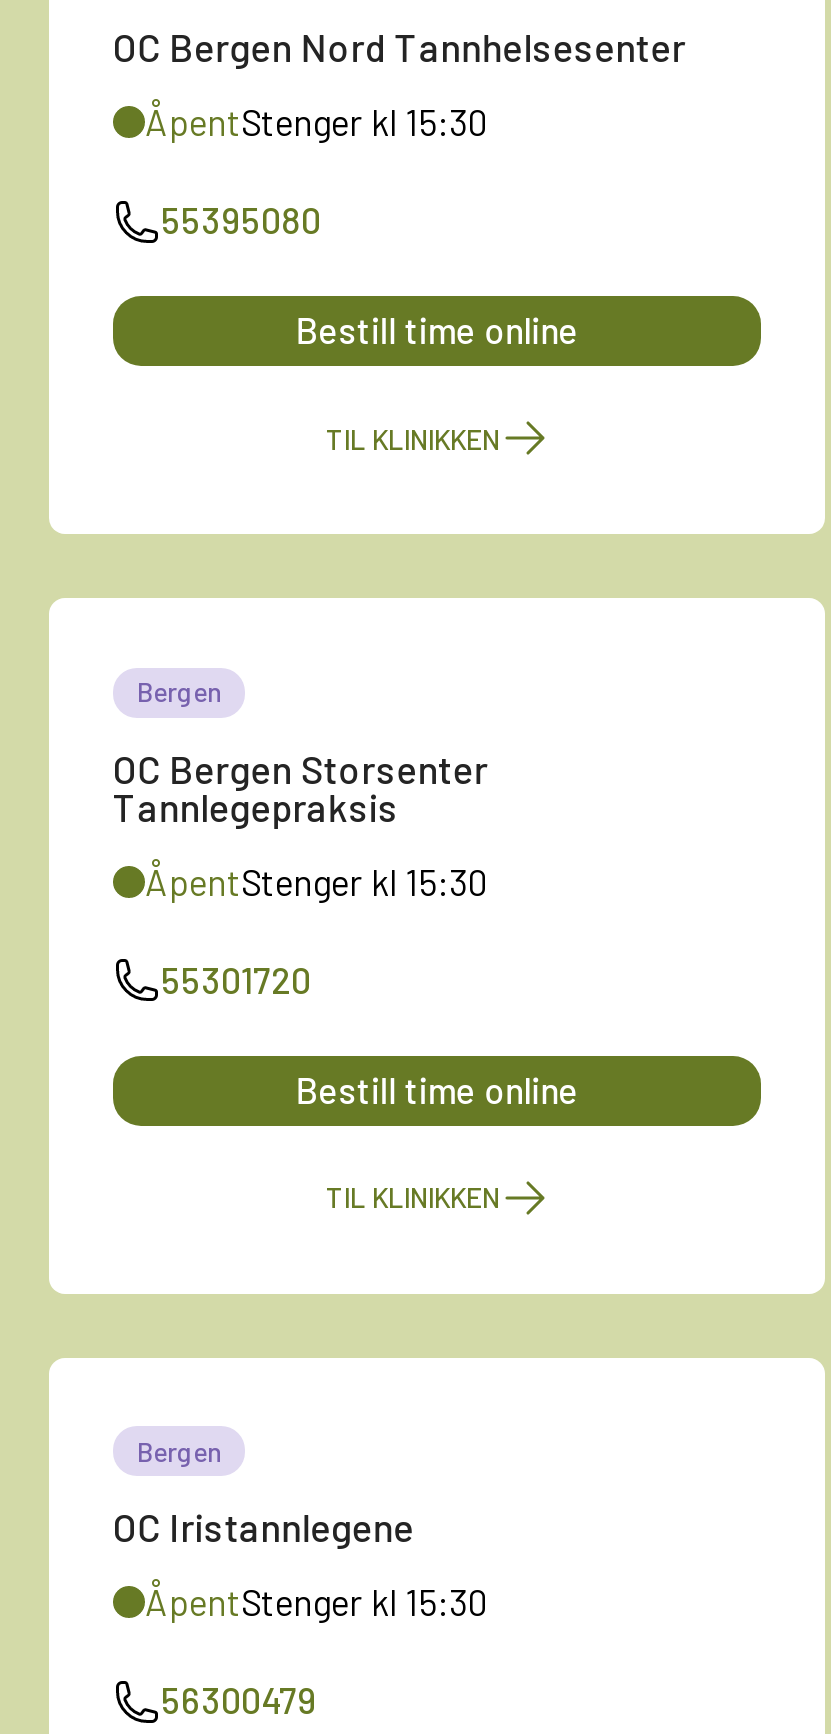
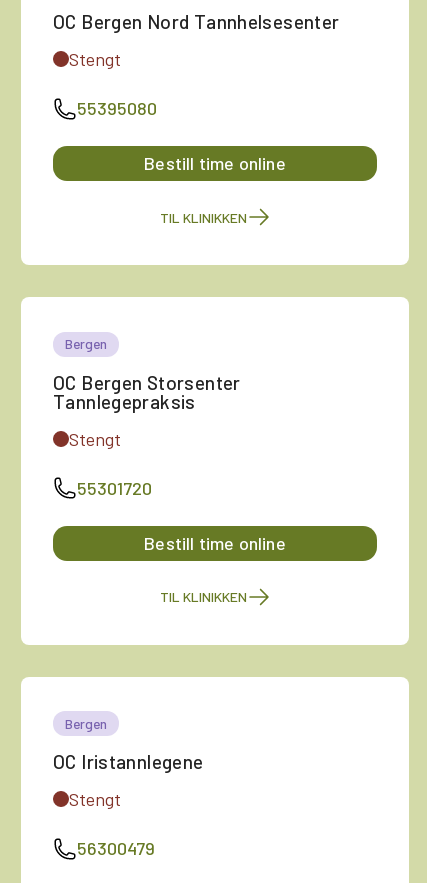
[145,101,487,145] ÅpentStenger kl 15:30 -> [69,48,121,70] Stengt
[145,860,487,904] ÅpentStenger kl 15:30 -> [69,428,121,450] Stengt
[145,1580,487,1624] ÅpentStenger kl 15:30 -> [69,788,121,810] Stengt

